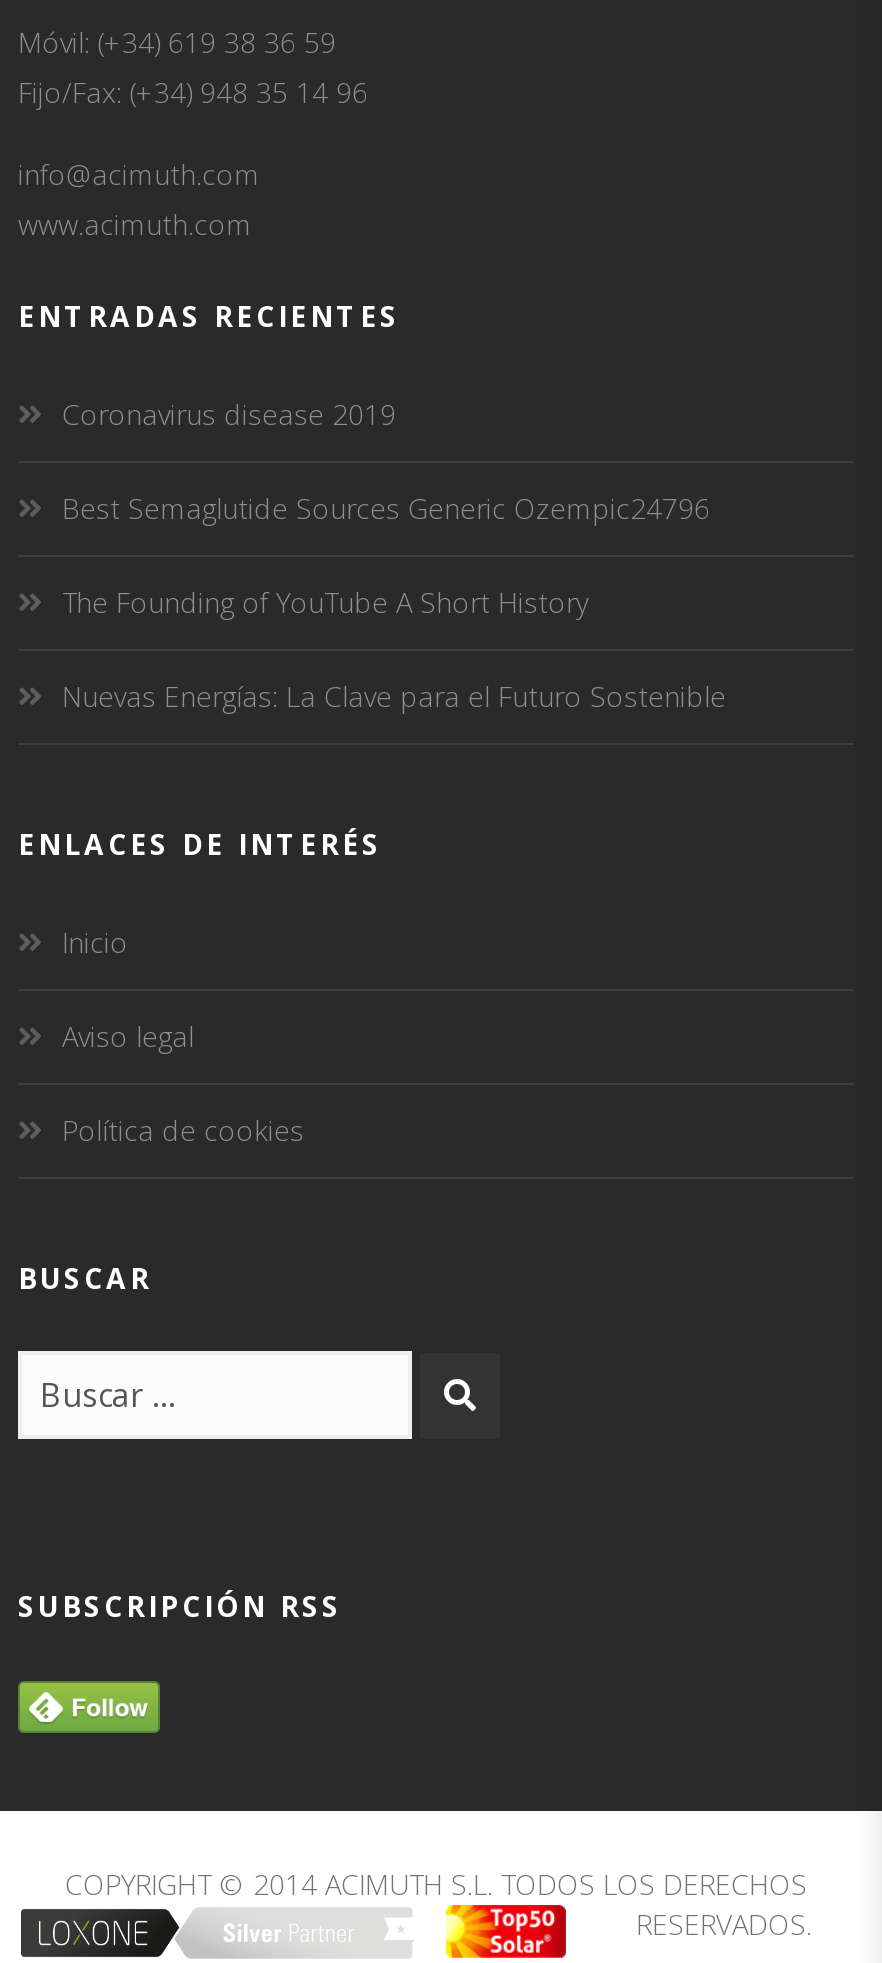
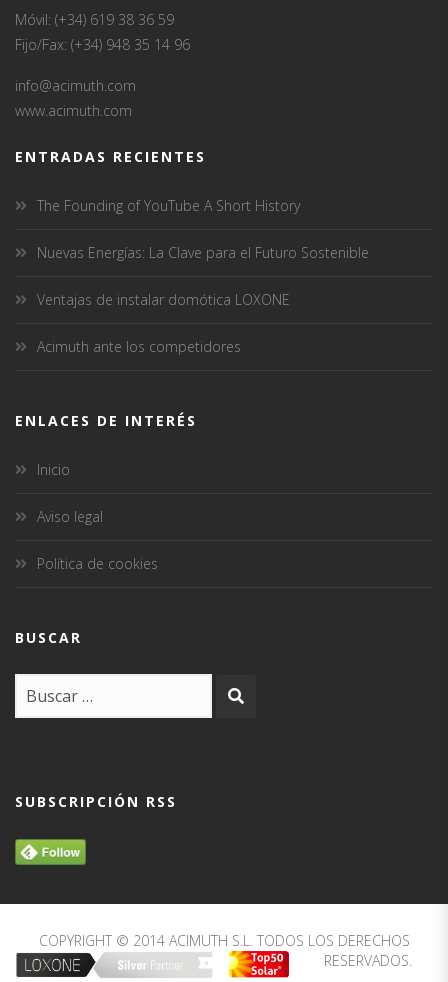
[62,395,710,527] Coronavirus disease 2019 | Best Semaglutide Sources Generic Ozempic24796 -> none
moved [62,583,726,715] -> [37,196,369,262]: The Founding of YouTube A Short History | Nuevas Energías: La Clave para el Futuro Sostenible
none -> [37,290,290,356] Ventajas de instalar domótica LOXONE | Acimuth ante los competidores

